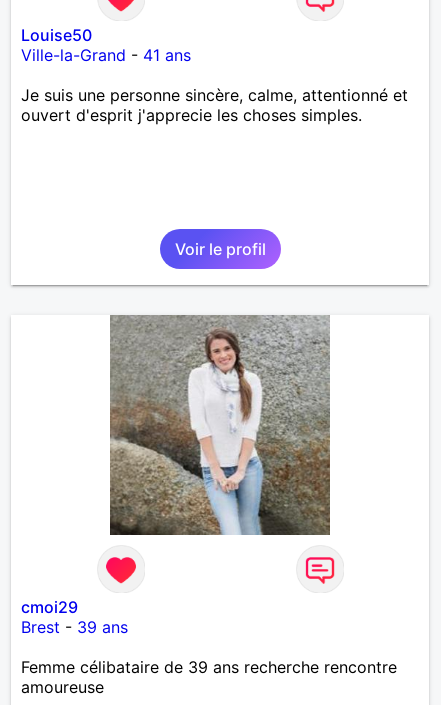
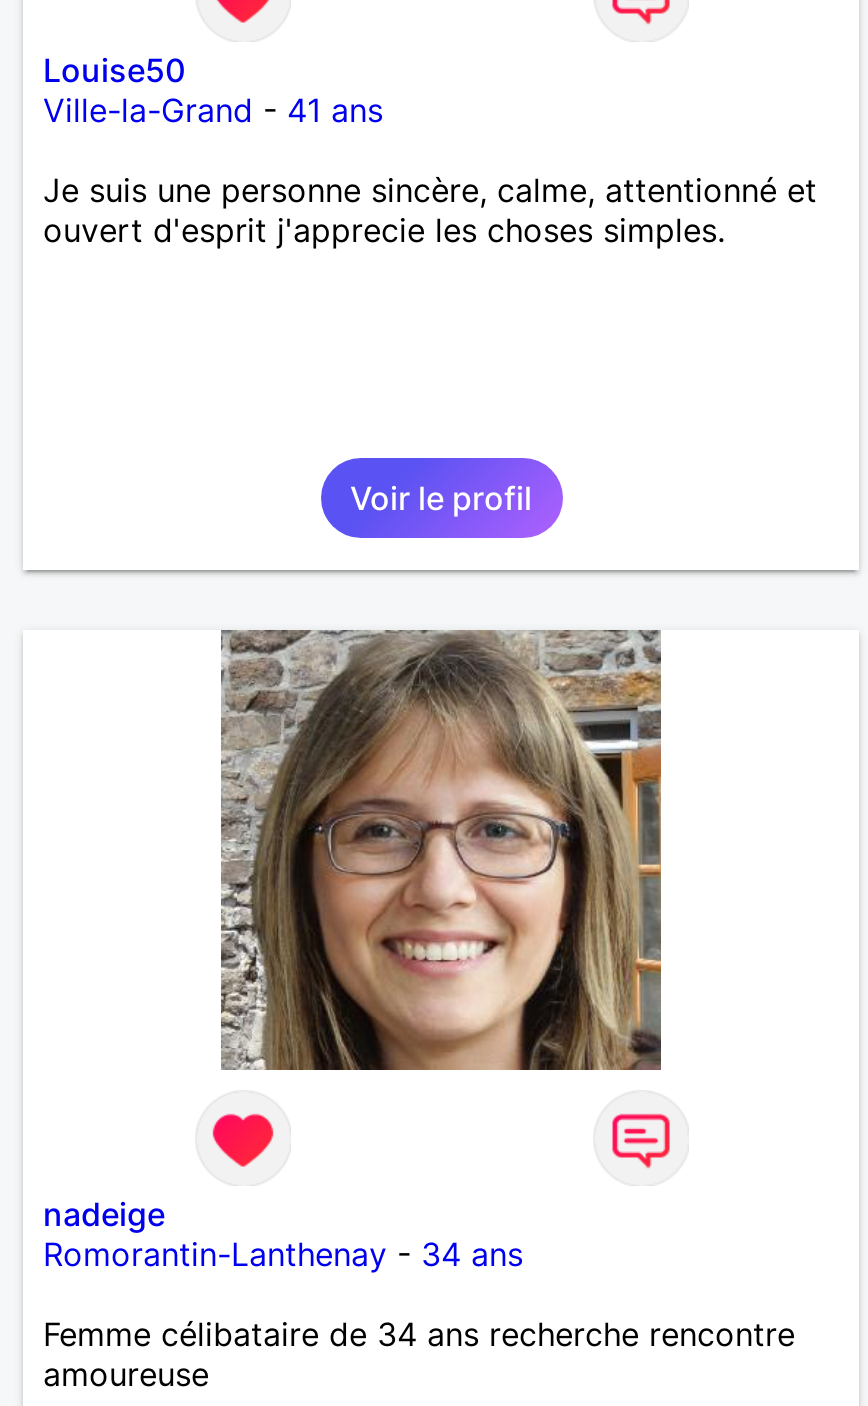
[110,315,331,536] [image] -> [221,630,663,1072] [image]
[21,597,128,637] cmoi29 | Brest - 39 ans -> [43,1194,523,1274] nadeige | Romorantin-Lanthenay - 34 ans
[21,657,397,677] Femme célibataire de 39 ans recherche rencontre -> [43,1314,795,1354] Femme célibataire de 34 ans recherche rencontre

